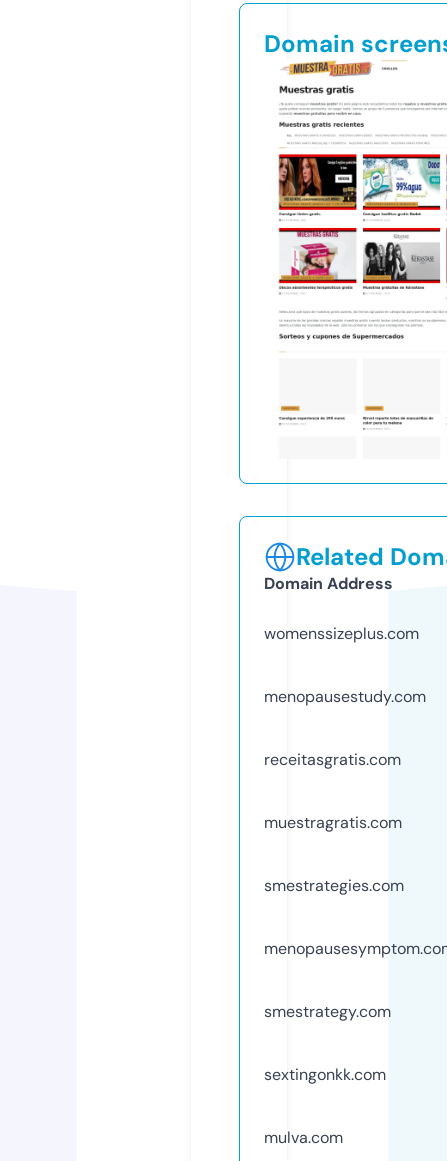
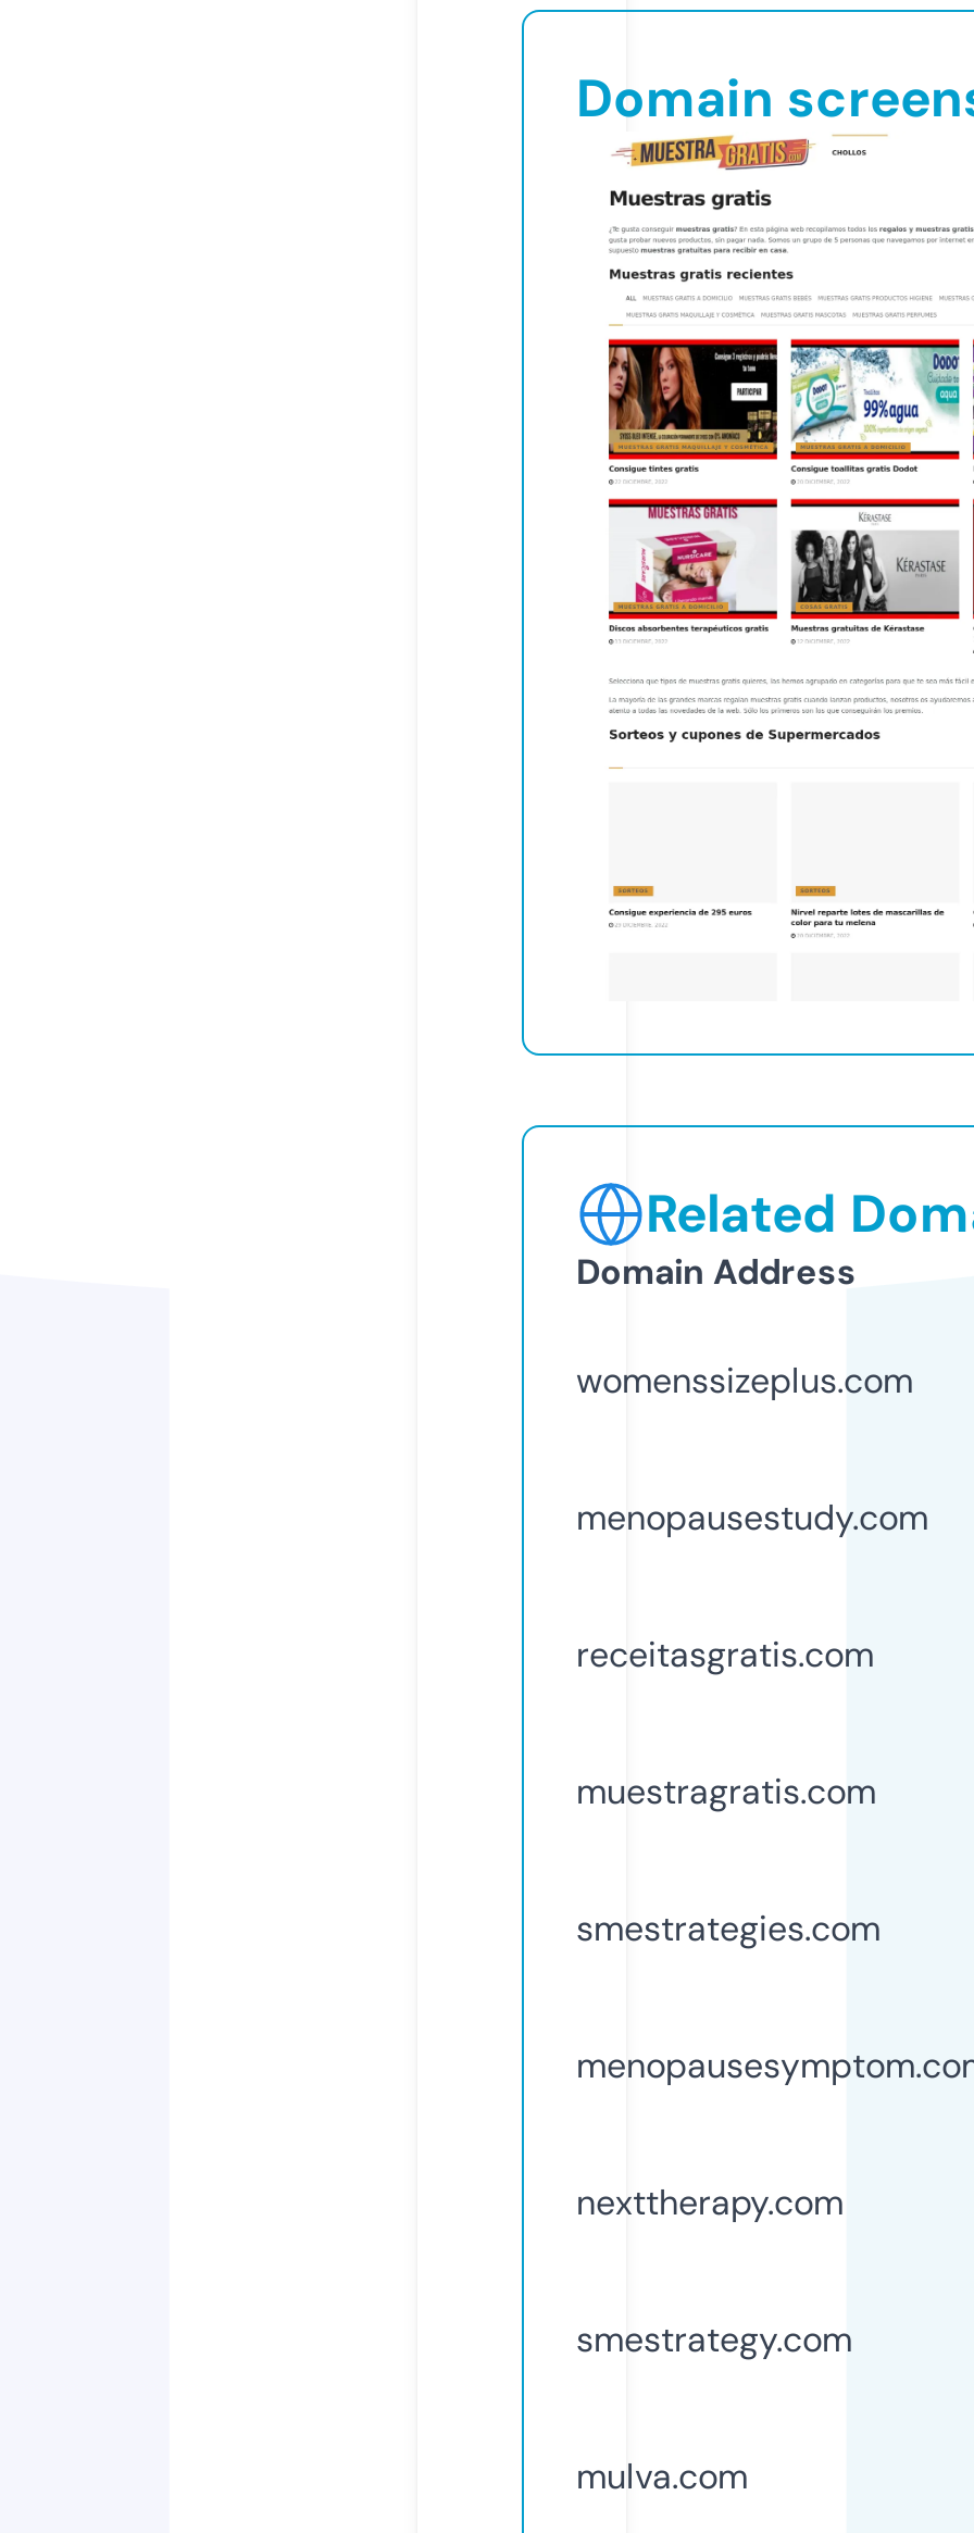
none -> [576,2179,844,2225] nexttherapy.com
moved [264,1001,391,1022] -> [576,2316,852,2362]: smestrategy.com
[264,1064,386,1085] sextingonkk.com -> none

